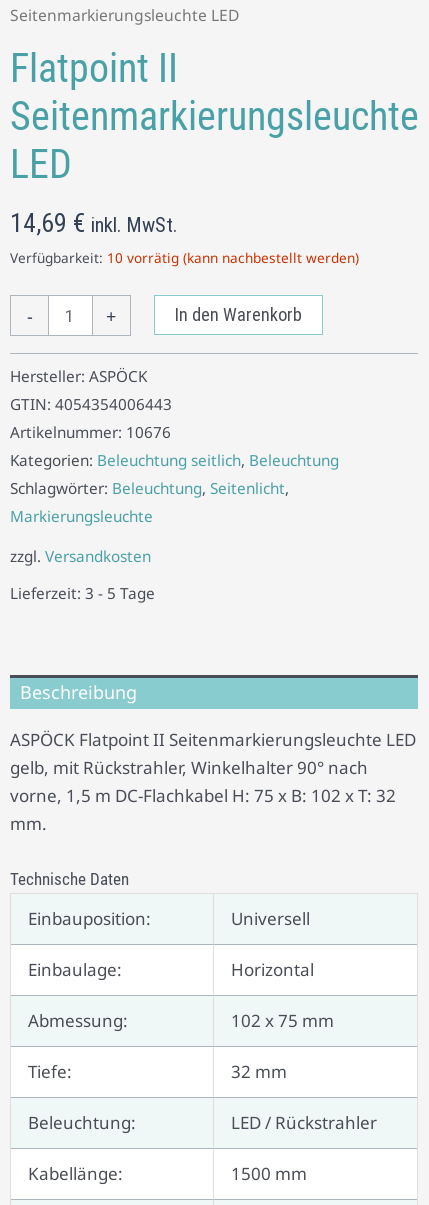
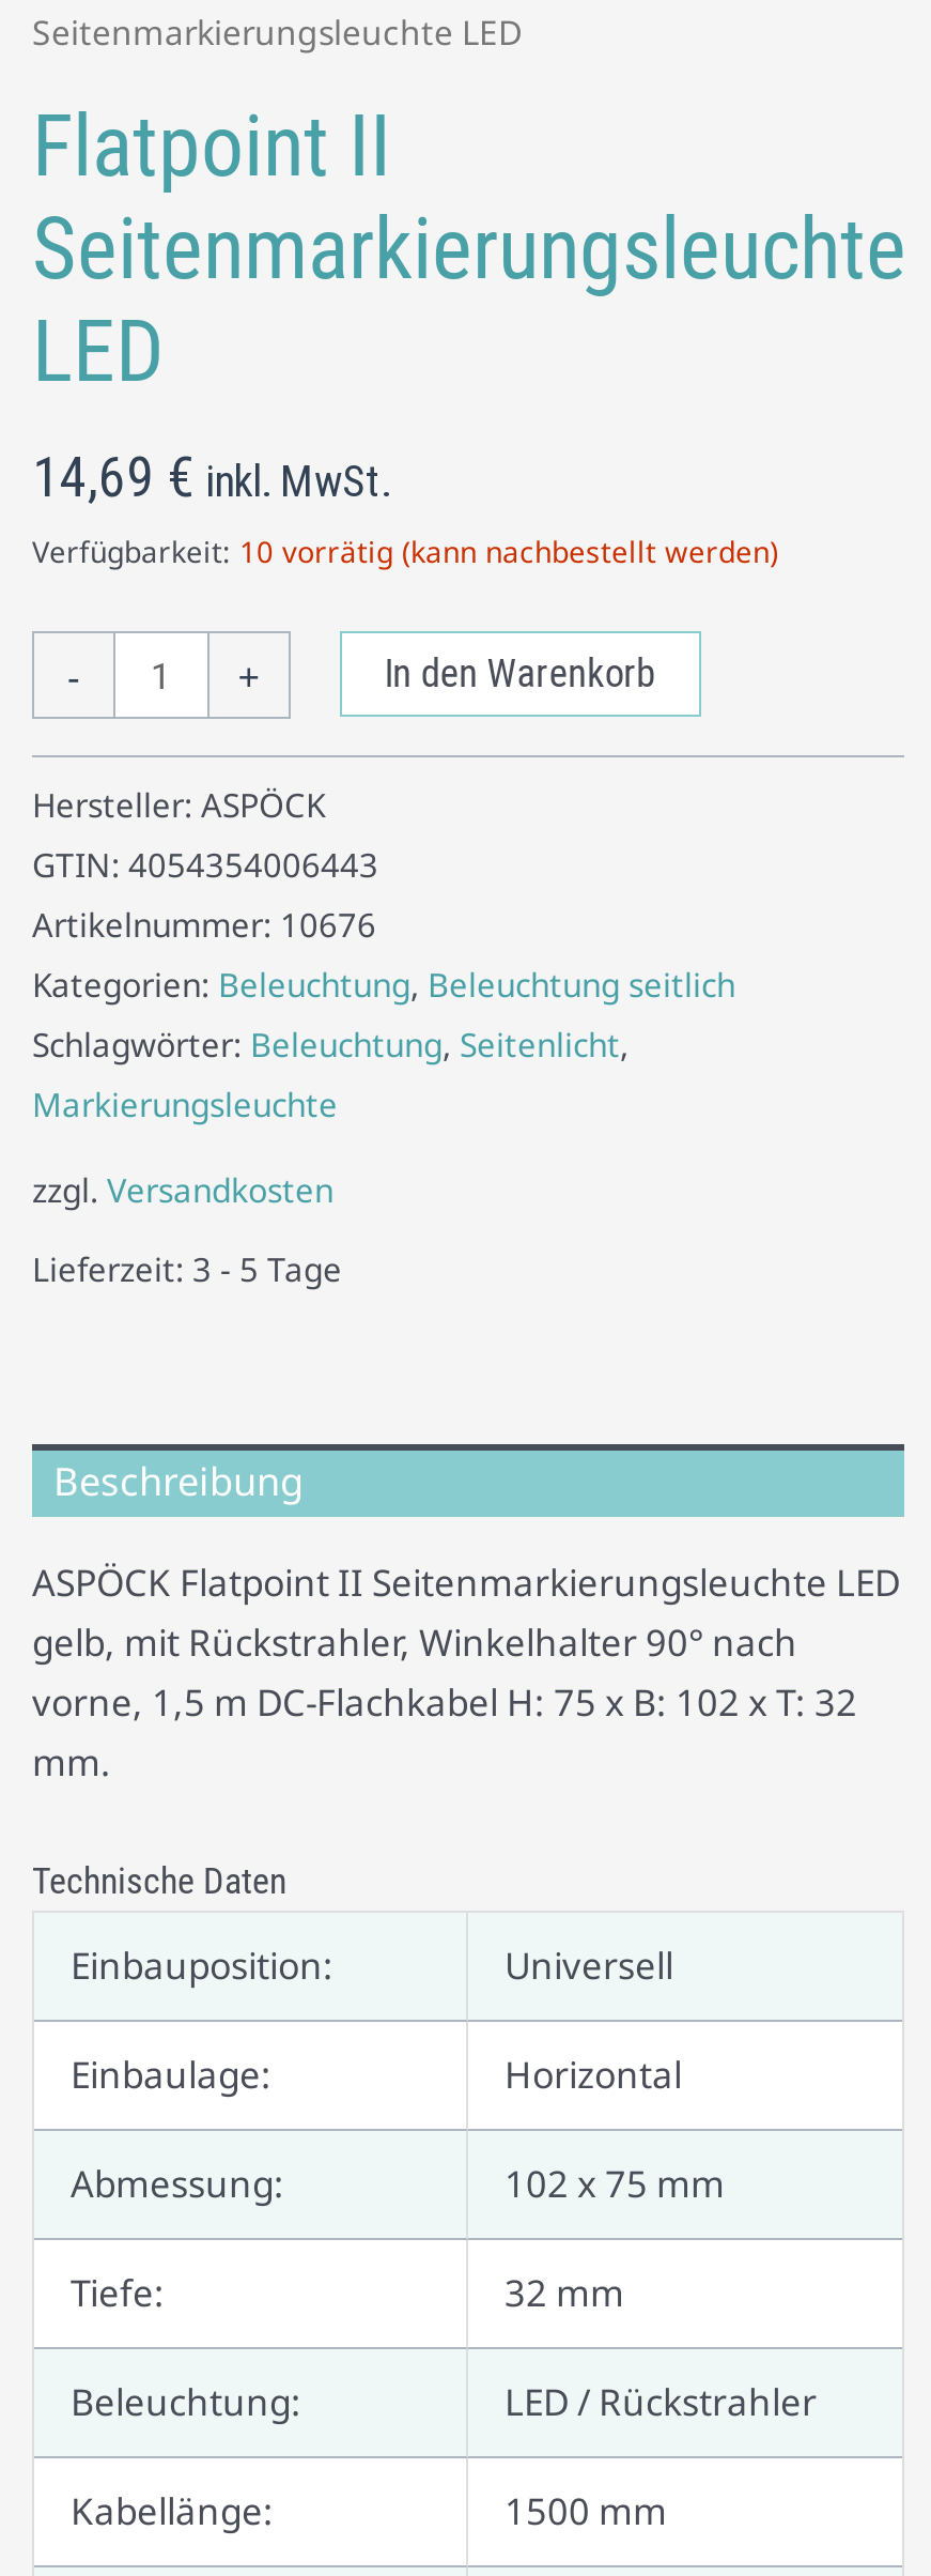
[10,450,339,470] Kategorien: Beleuchtung seitlich, Beleuchtung -> [32,963,735,1006] Kategorien: Beleuchtung, Beleuchtung seitlich

